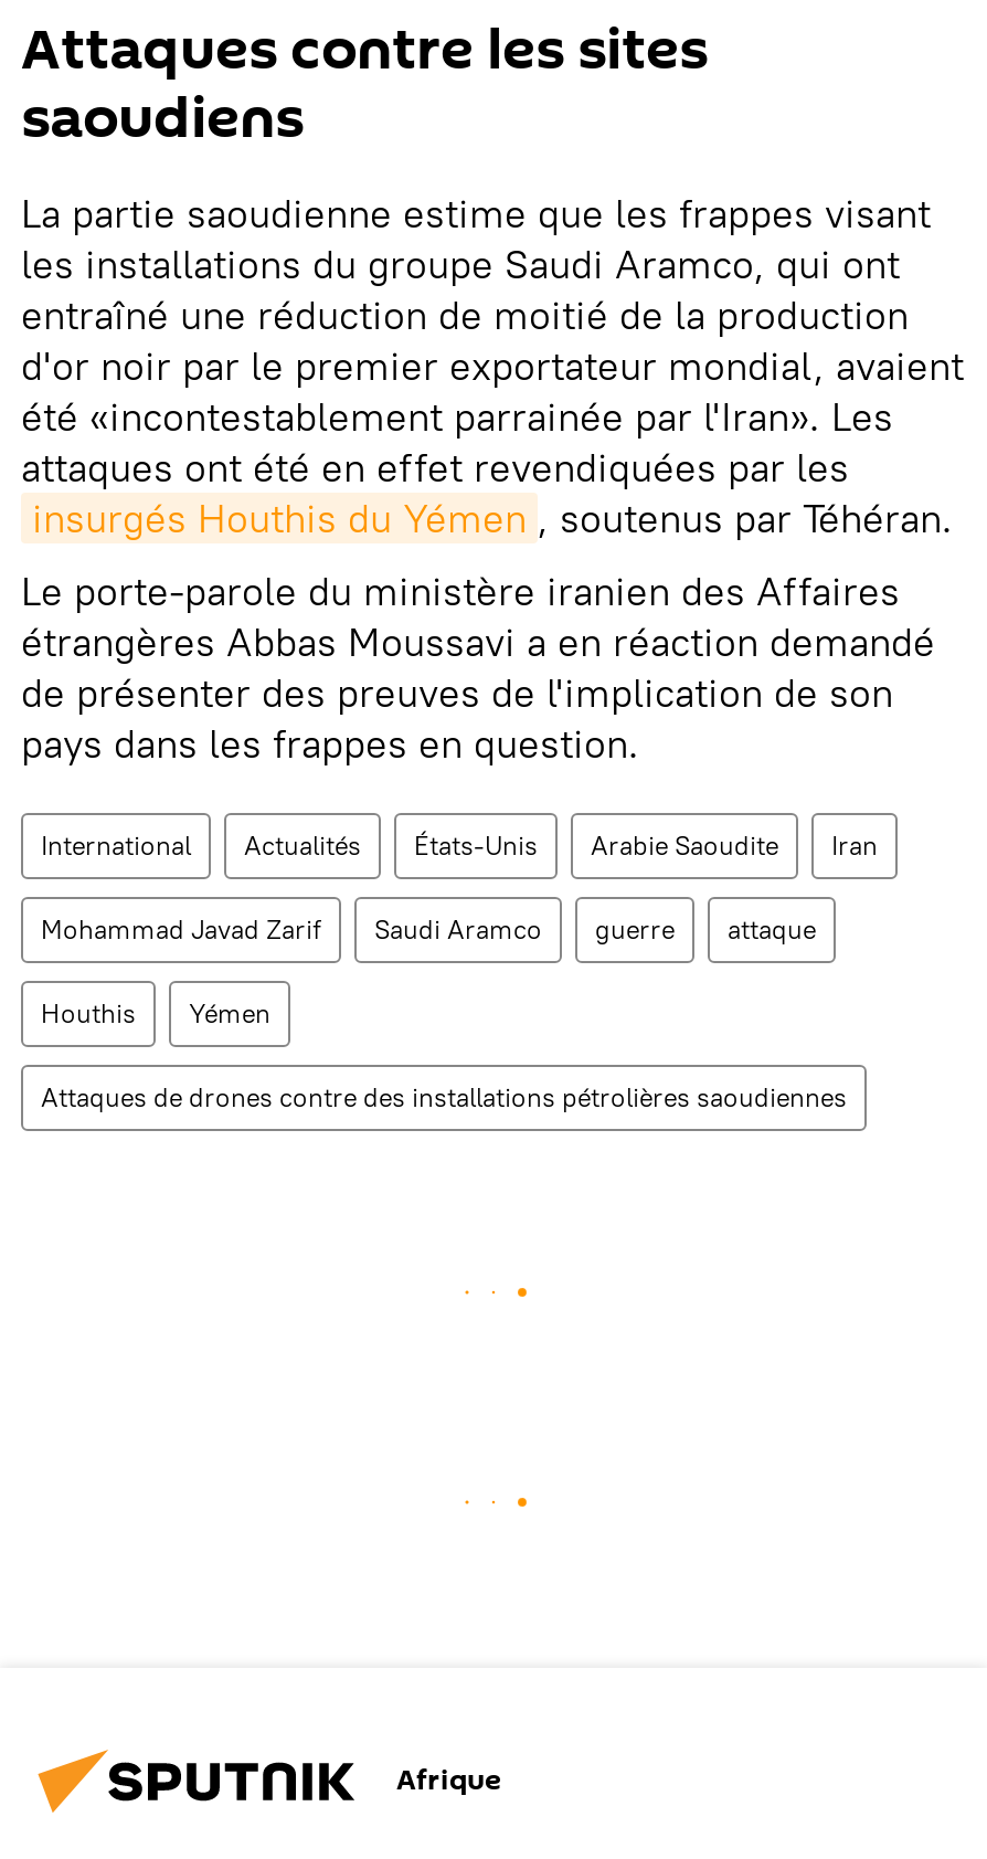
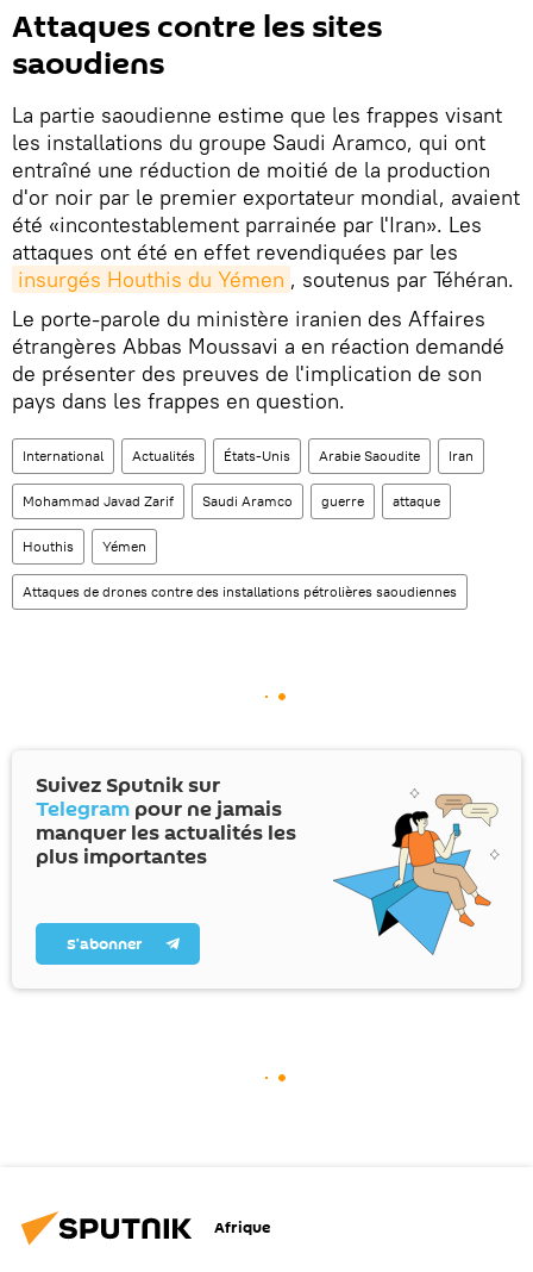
none -> [36,770,500,956] [image] | Suivez Sputnik sur | Telegram pour ne jamais | manquer les actualités les | plus importantes | S’abonner

